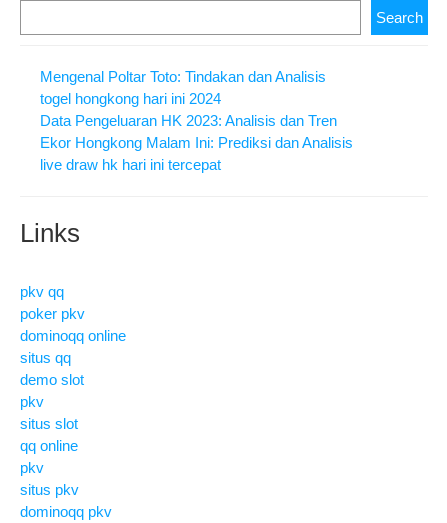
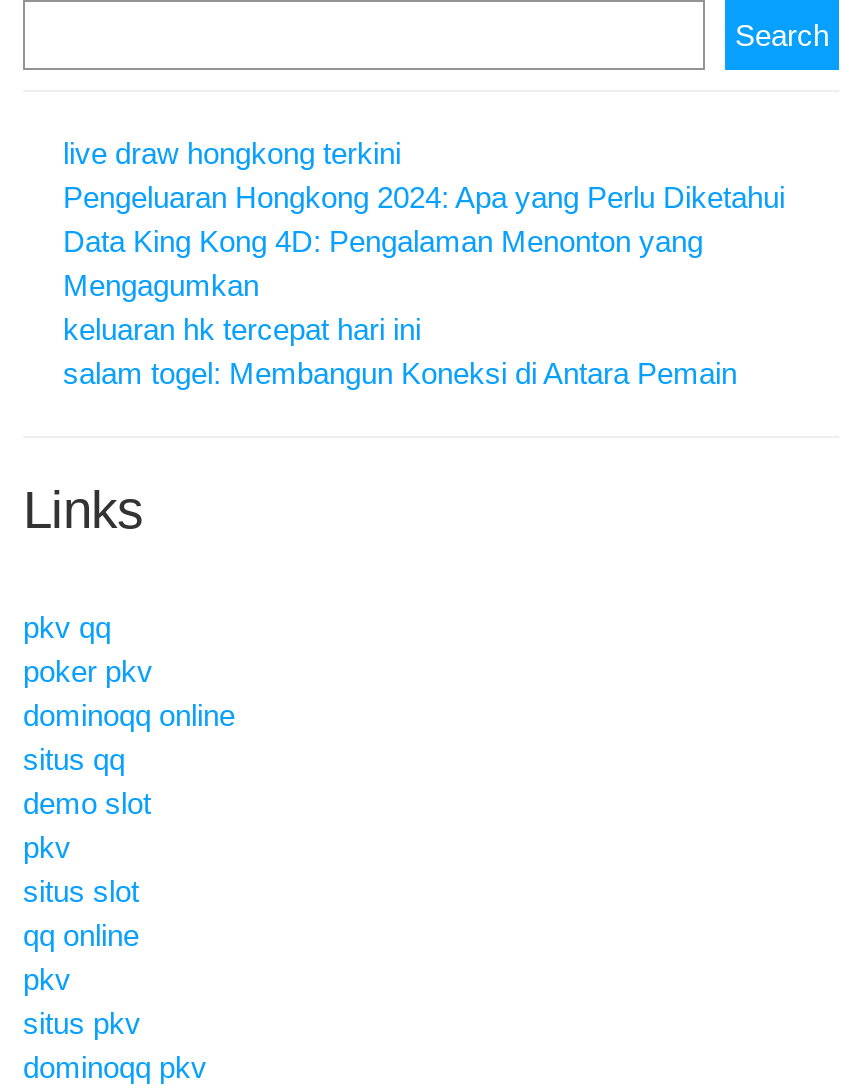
[40,68,353,173] Mengenal Poltar Toto: Tindakan dan Analisis | togel hongkong hari ini 2024 | Data Pengeluaran HK 2023: Analisis dan Tren | Ekor Hongkong Malam Ini: Prediksi dan Analisis | live draw hk hari ini tercepat -> [63,136,785,390] live draw hongkong terkini | Pengeluaran Hongkong 2024: Apa yang Perlu Diketahui | Data King Kong 4D: Pengalaman Menonton yang | Mengagumkan | keluaran hk tercepat hari ini | salam togel: Membangun Koneksi di Antara Pemain

